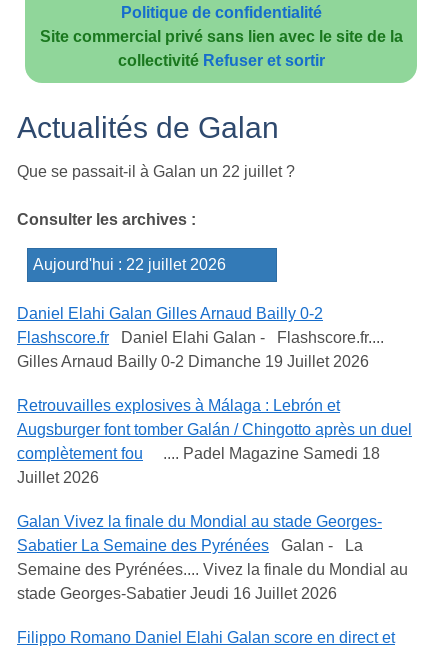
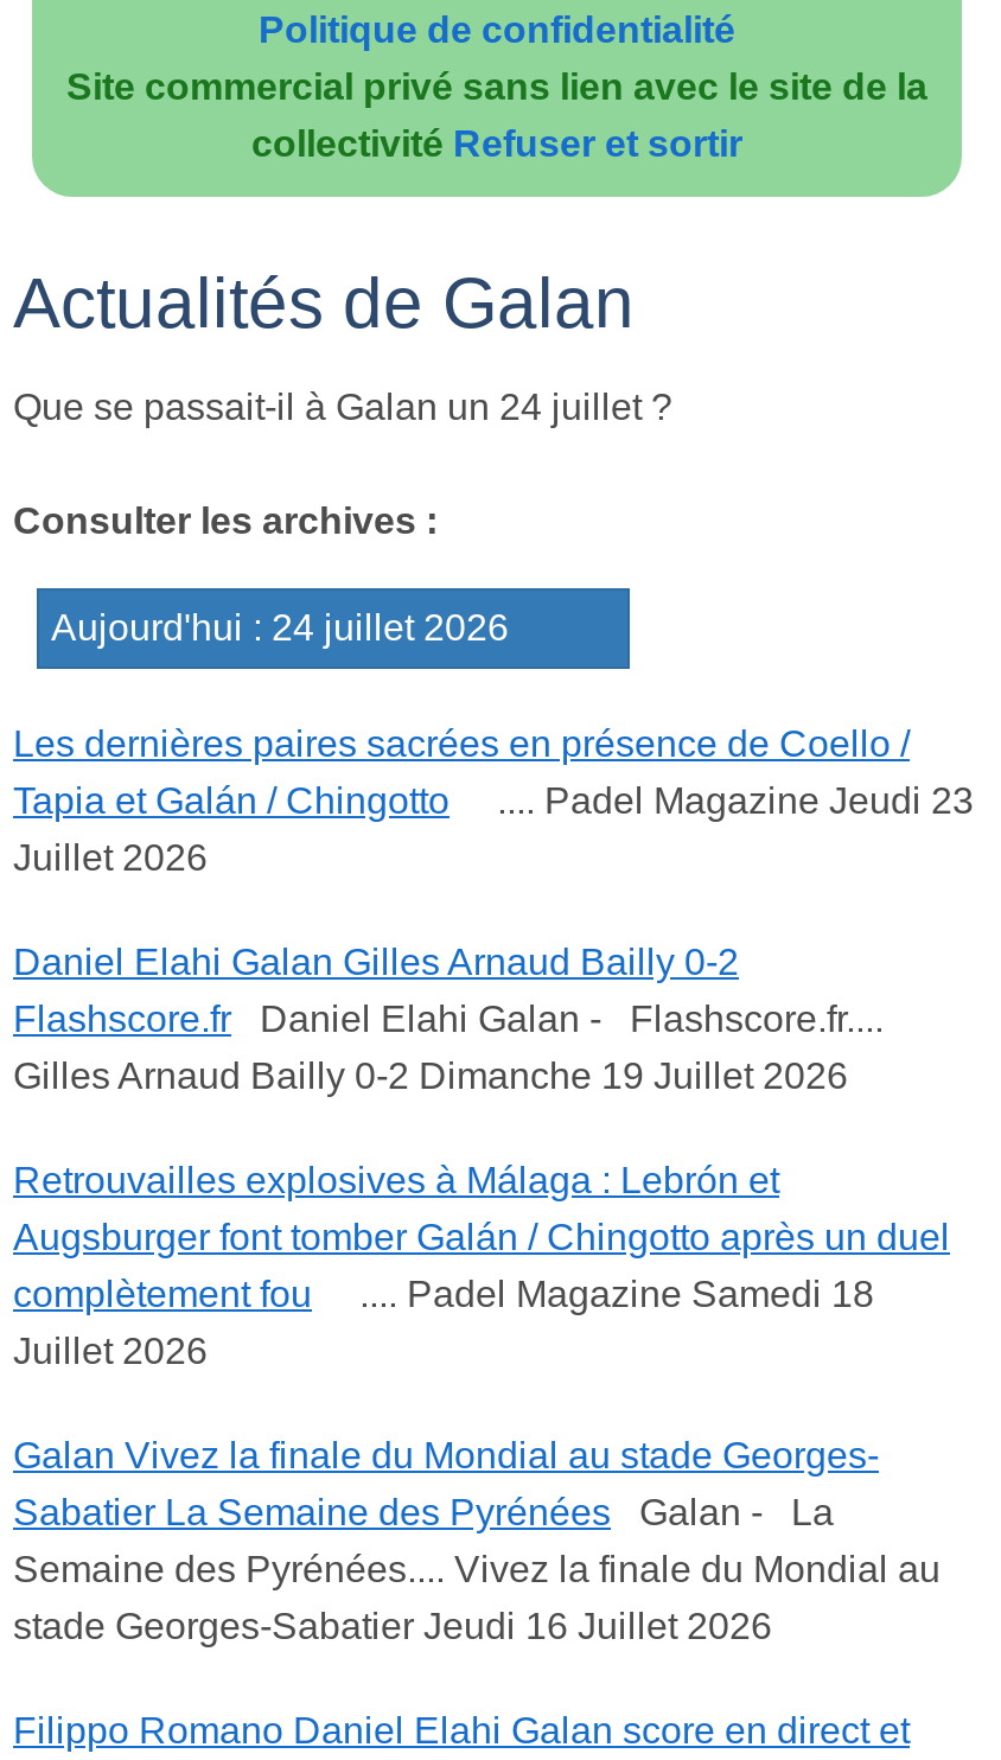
[17,163,295,180] Que se passait-il à Galan un 22 juillet ? -> [13,387,672,427] Que se passait-il à Galan un 24 juillet ?
none -> [13,723,974,878] Les dernières paires sacrées en présence de Coello / | Tapia et Galán / Chingotto.... Padel Magazine Jeudi 23 | Juillet 2026

